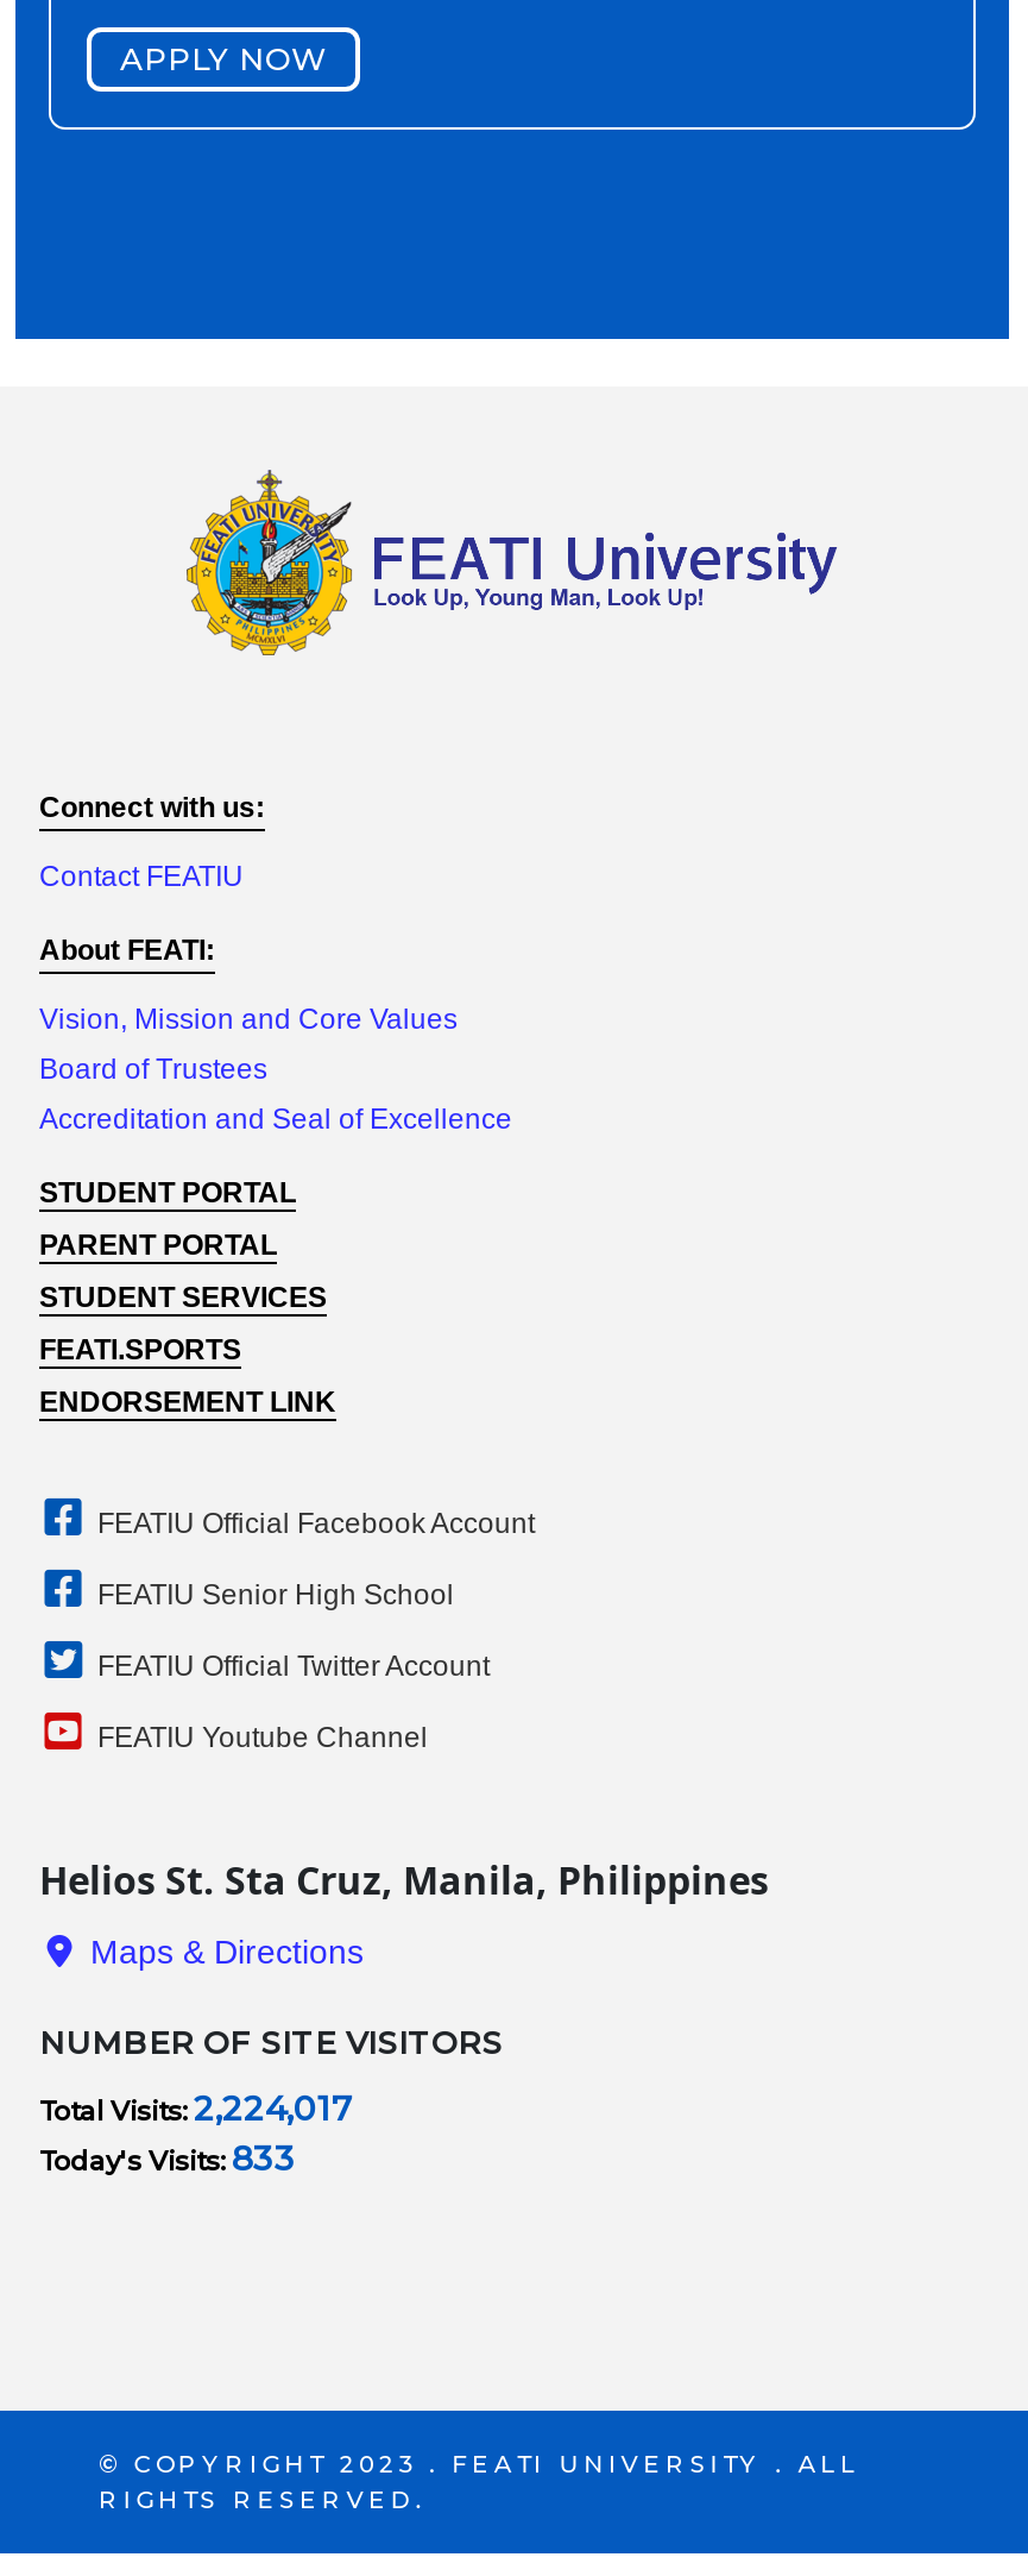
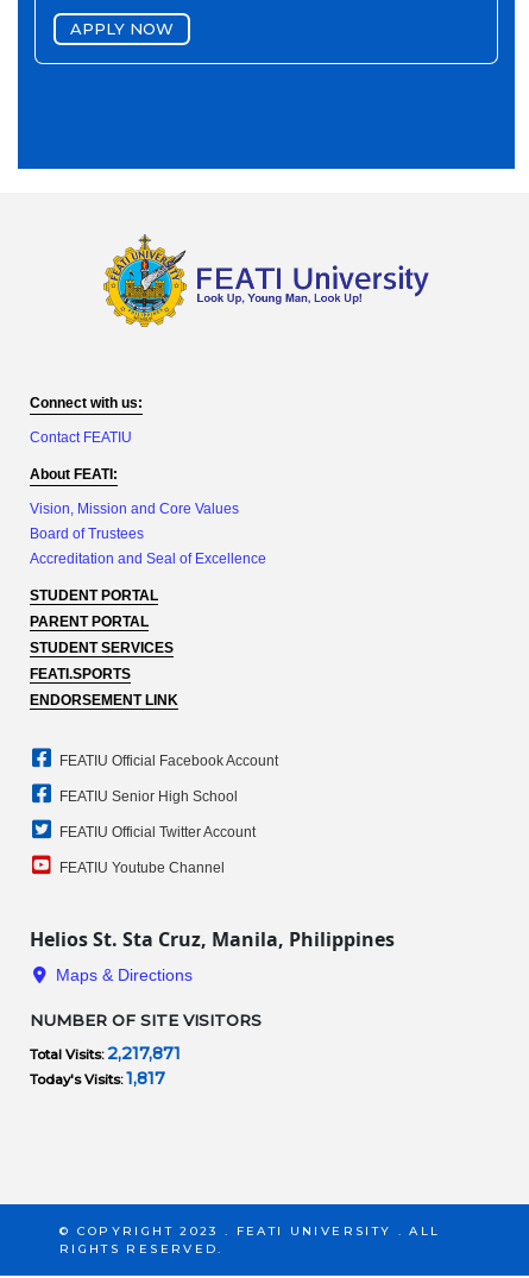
[39,2087,353,2130] Total Visits:2,224,017 -> [30,1043,181,1064] Total Visits:2,217,871
[39,2137,296,2180] Today's Visits:833 -> [30,1068,165,1089] Today's Visits:1,817

